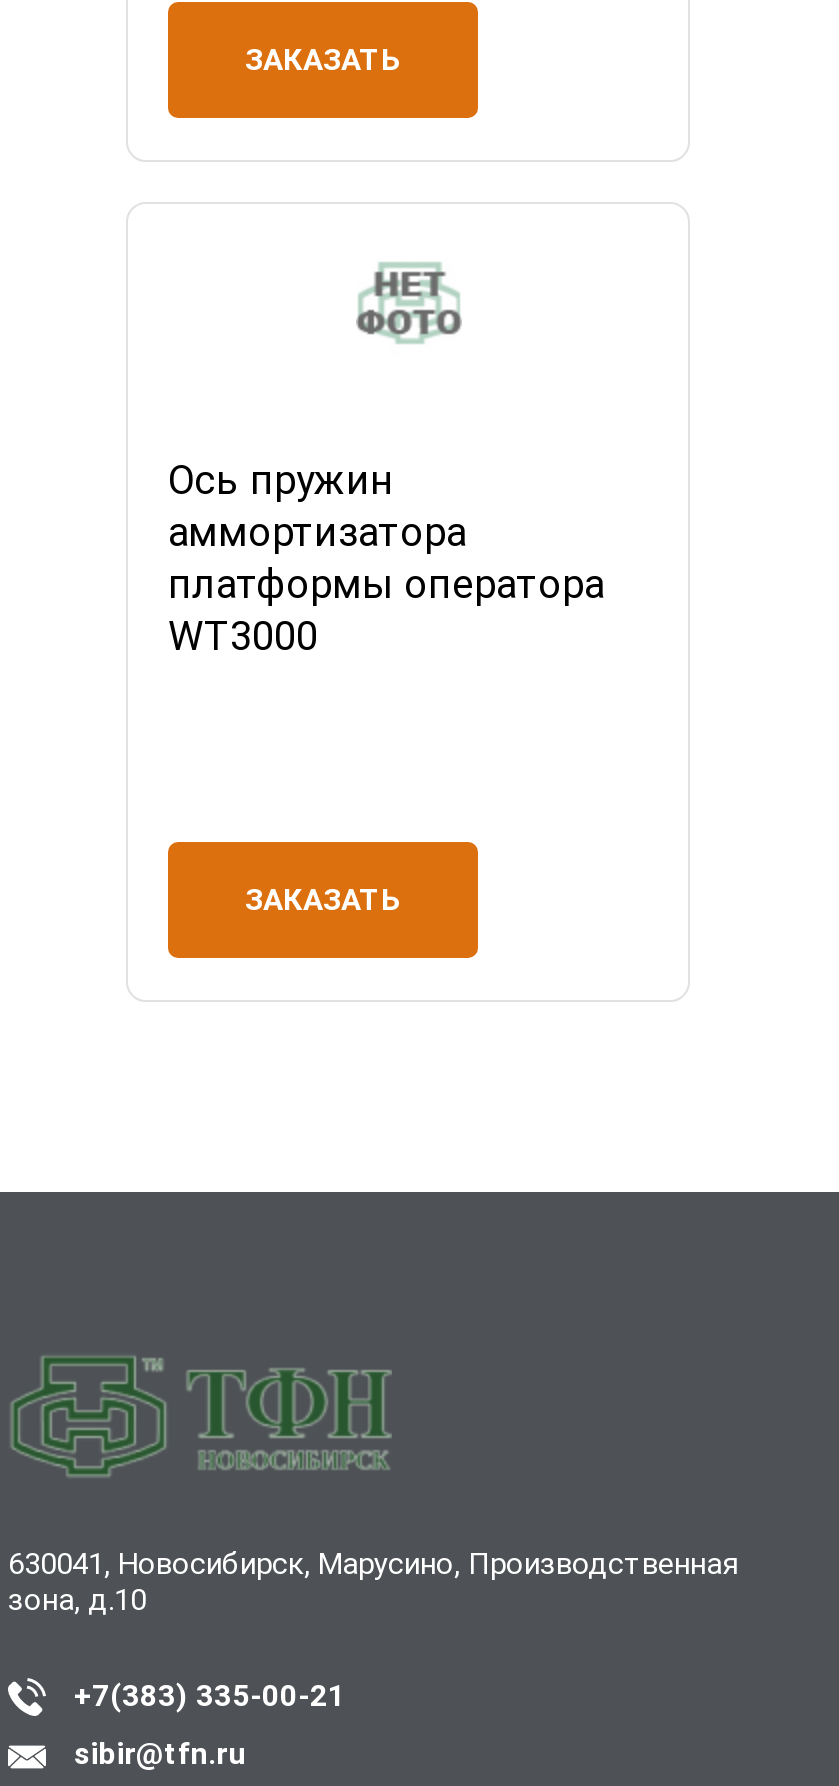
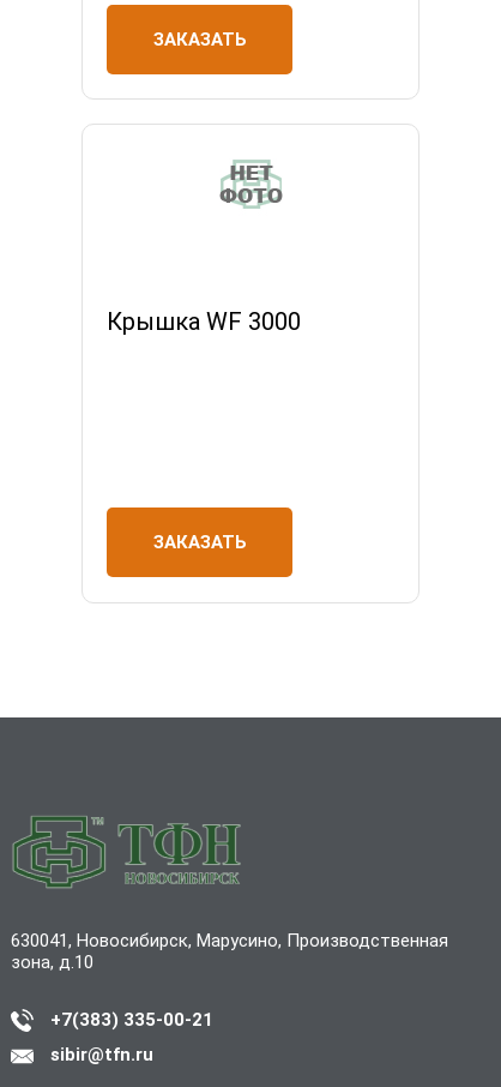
[168,456,604,660] Ось пружин | аммортизатора | платформы оператора | WT3000 -> [107,307,301,336] Крышка WF 3000

